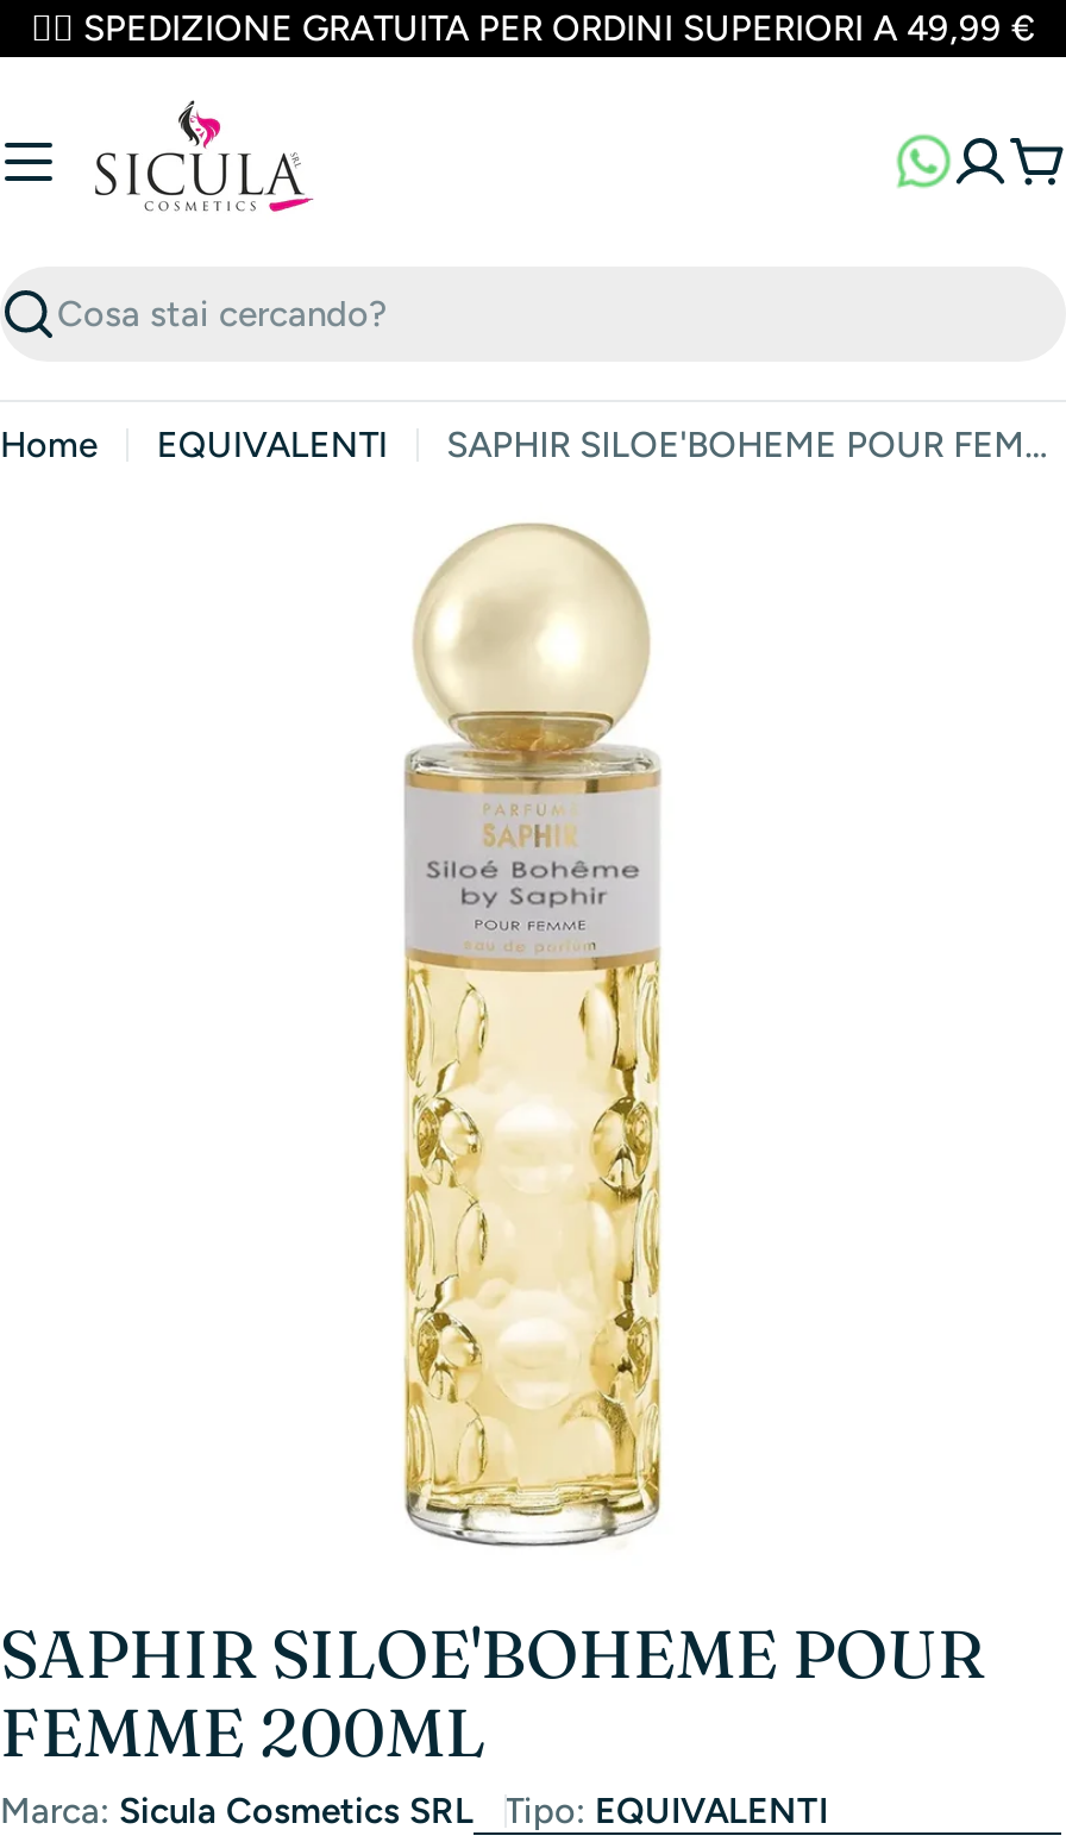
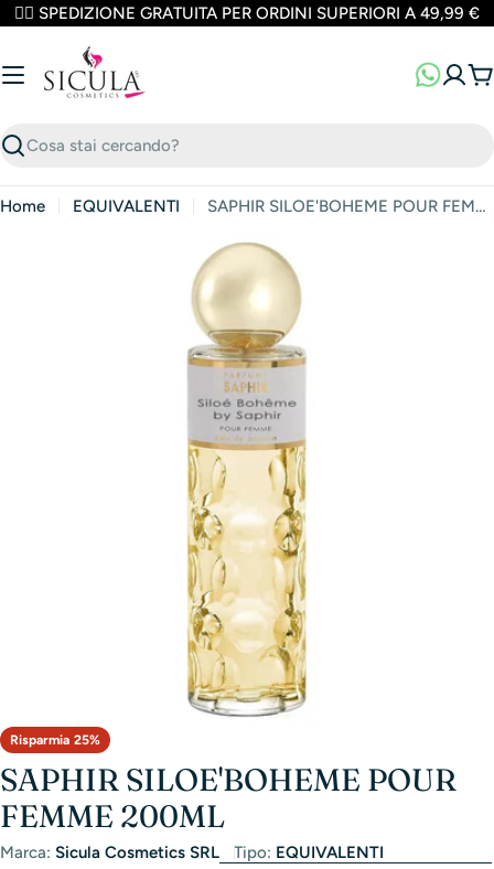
none -> [10,732,100,747] Risparmia 25%

